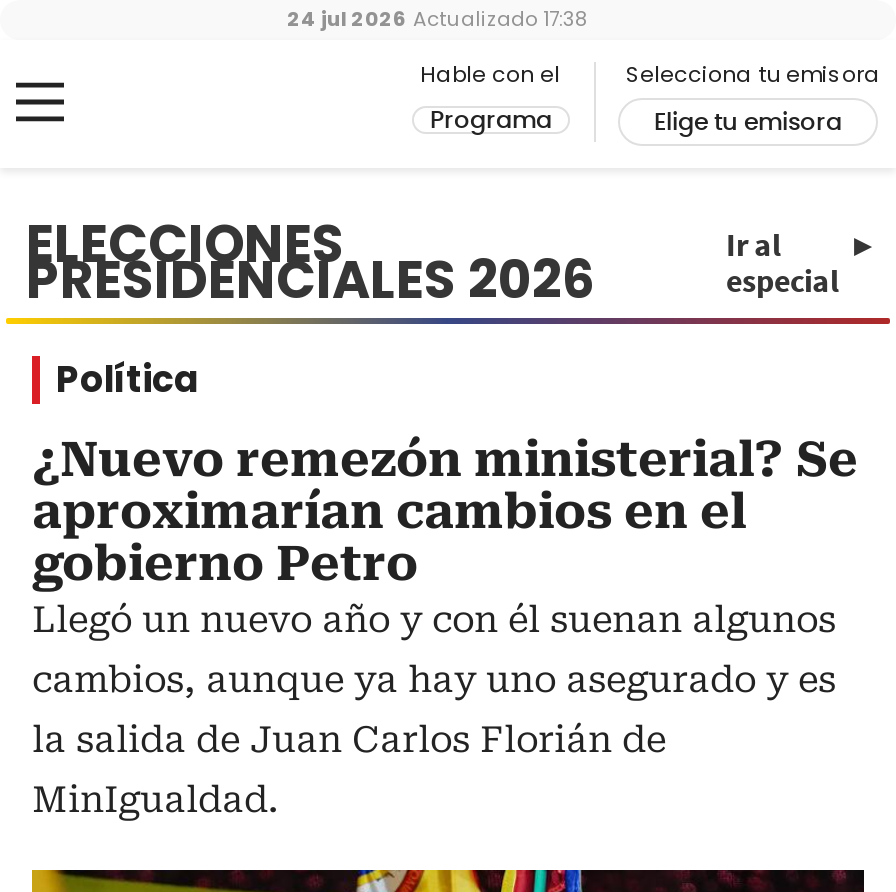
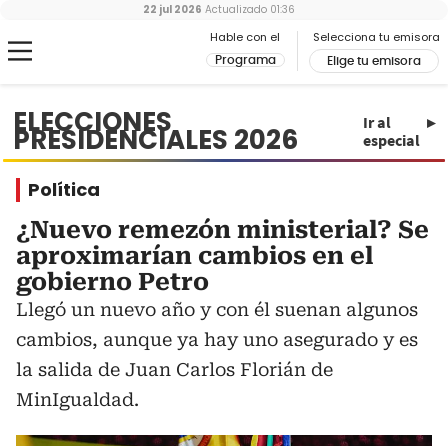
[287,4,589,34] 24 jul 2026 Actualizado 17:38 -> [143,2,295,17] 22 jul 2026 Actualizado 01:36

